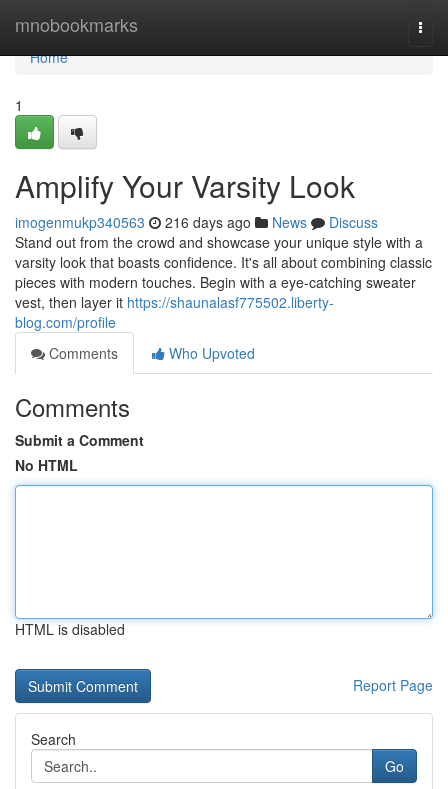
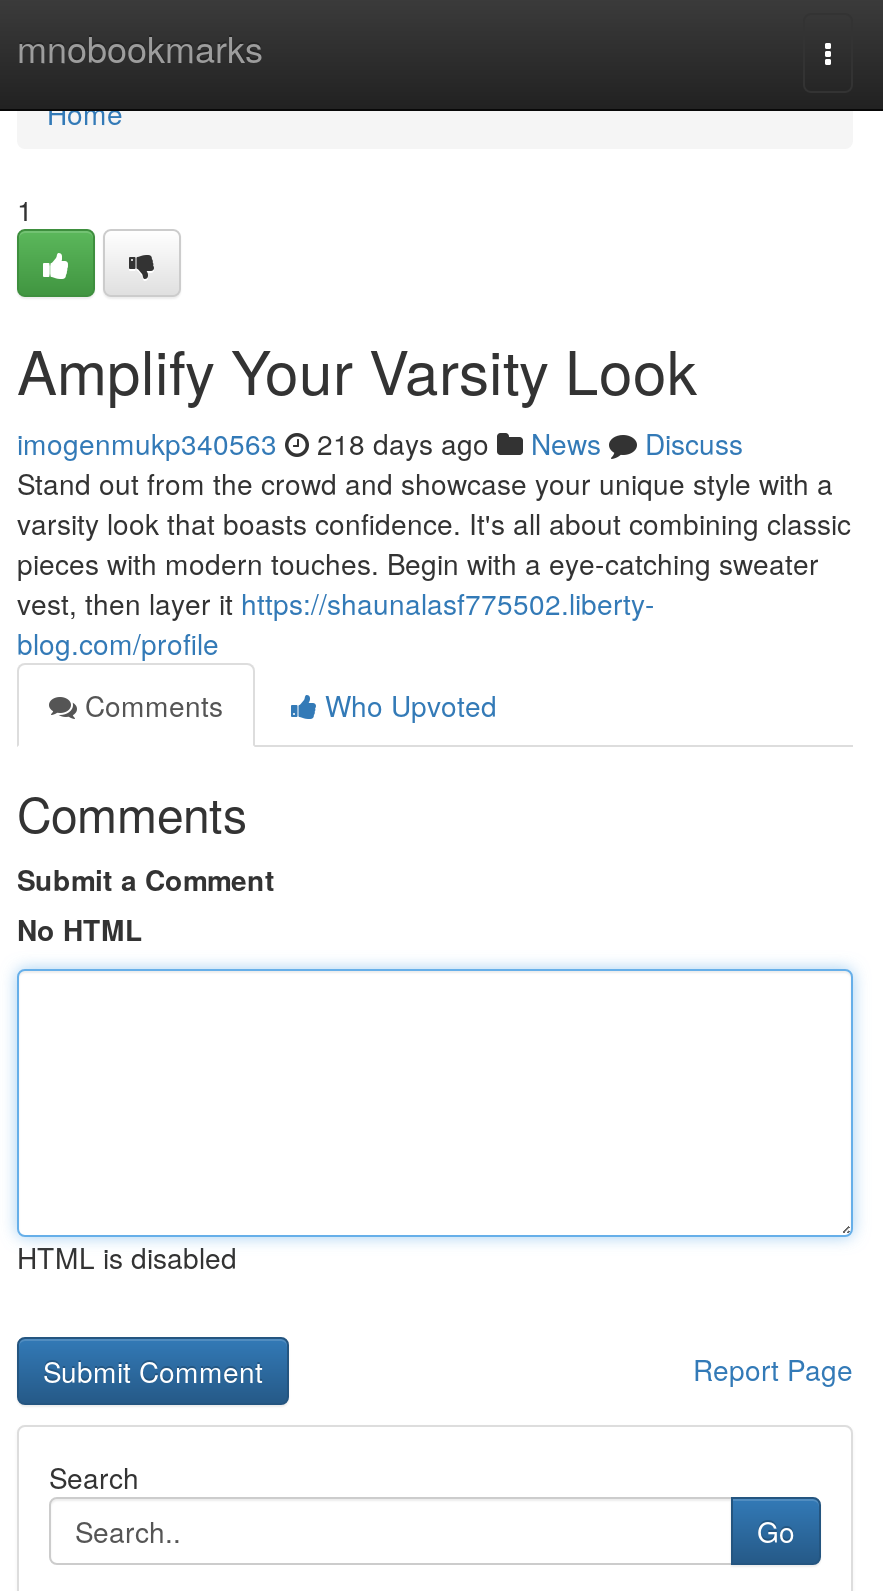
[15,212,378,232] imogenmukp340563 216 days ago News Discuss -> [17,423,743,463] imogenmukp340563 218 days ago News Discuss

